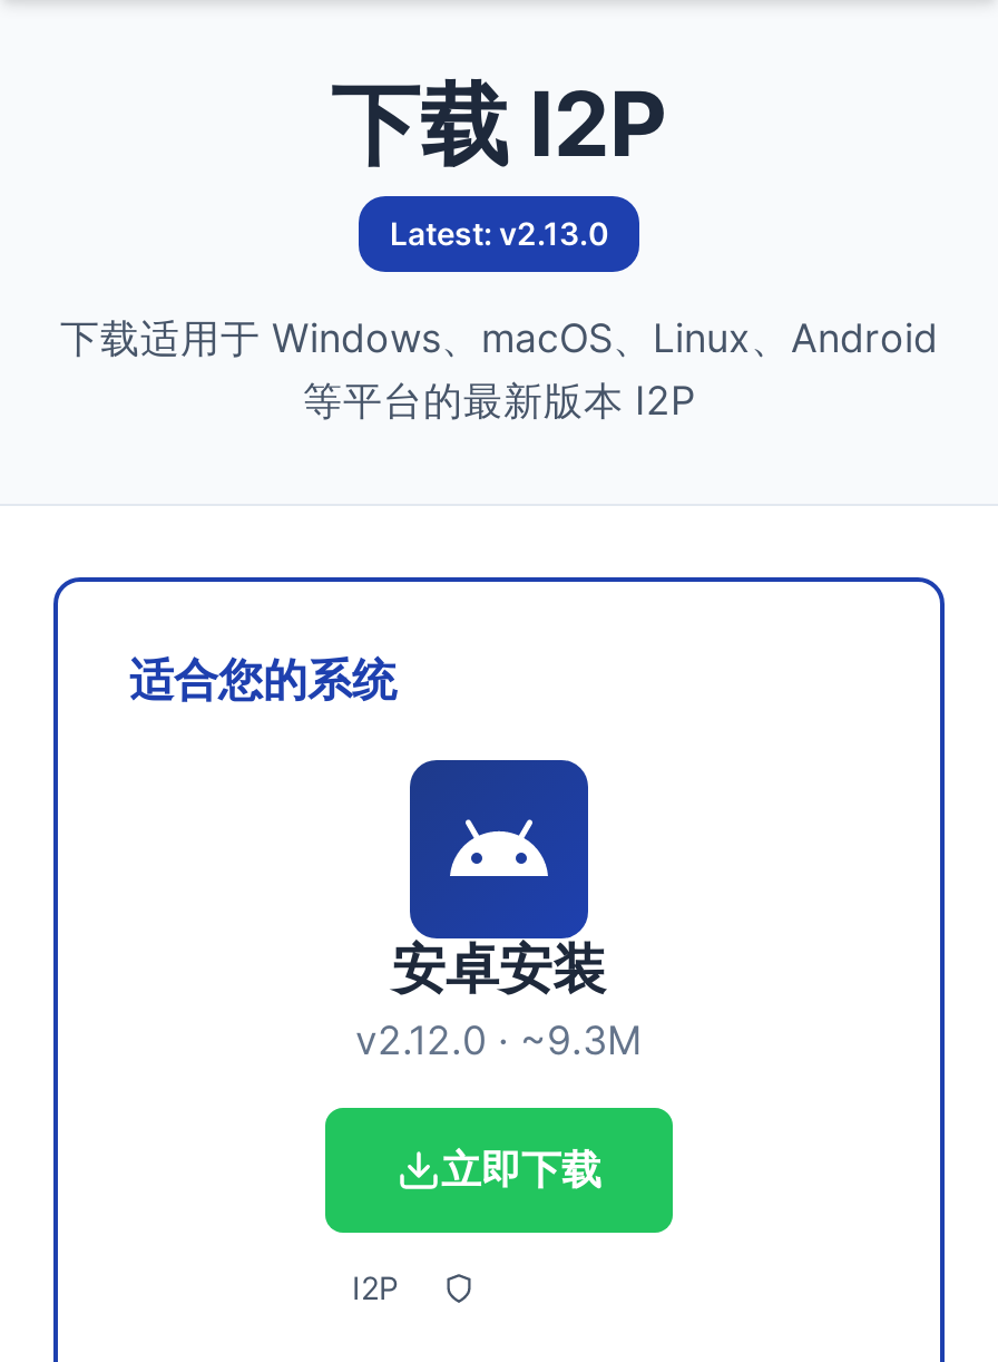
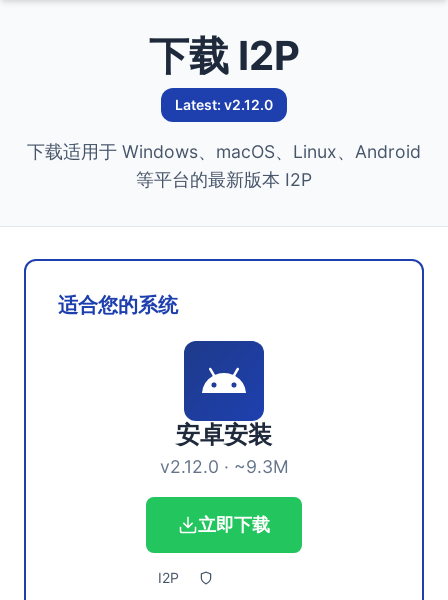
[390,214,608,252] Latest: v2.13.0 -> [175,96,273,113] Latest: v2.12.0

